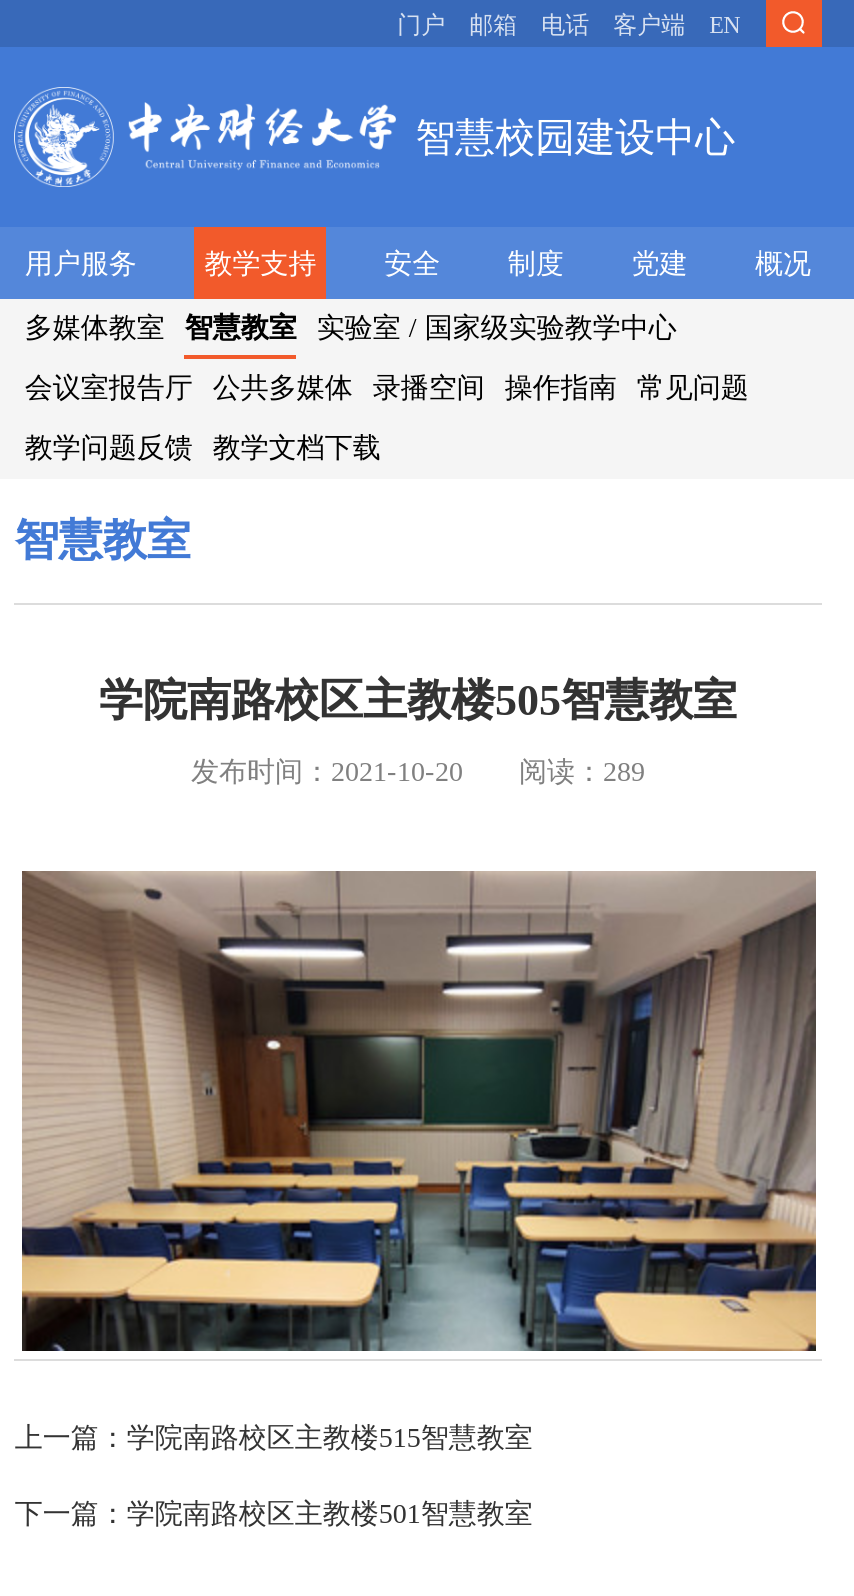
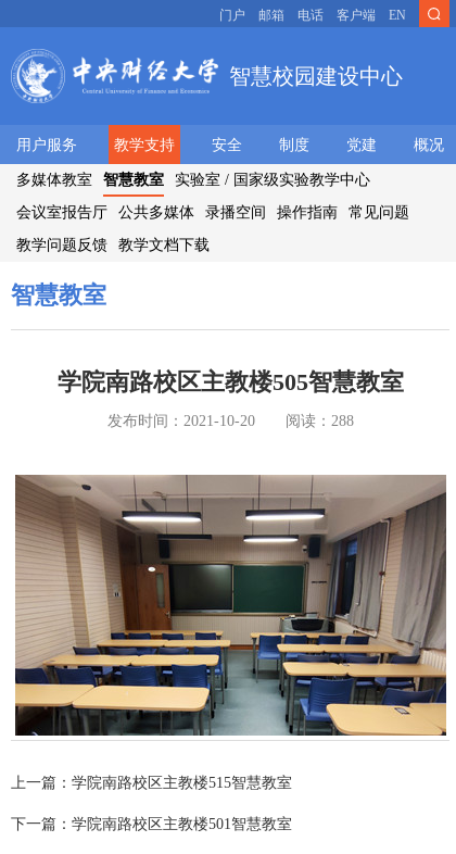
[191,757,645,787] 发布时间：2021-10-20 阅读：289 -> [107,413,353,429] 发布时间：2021-10-20 阅读：288

